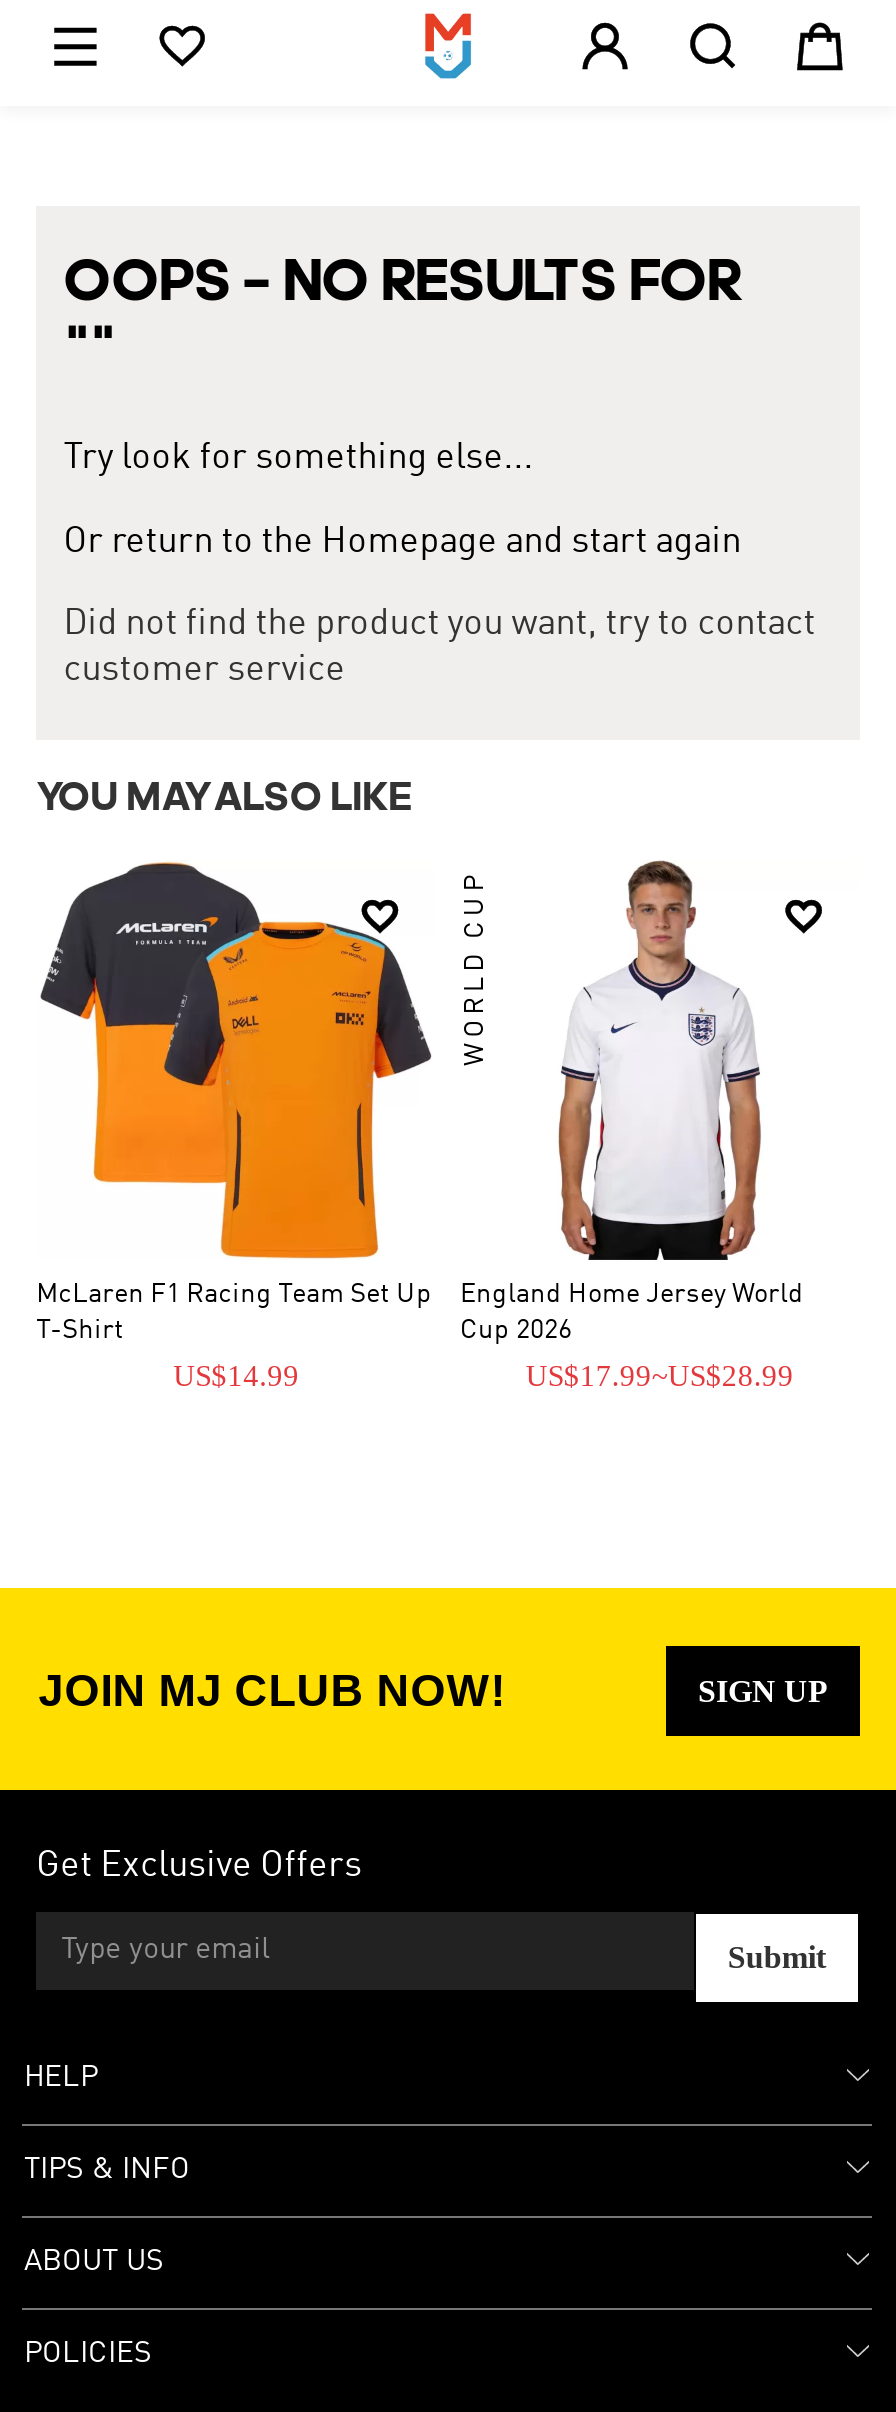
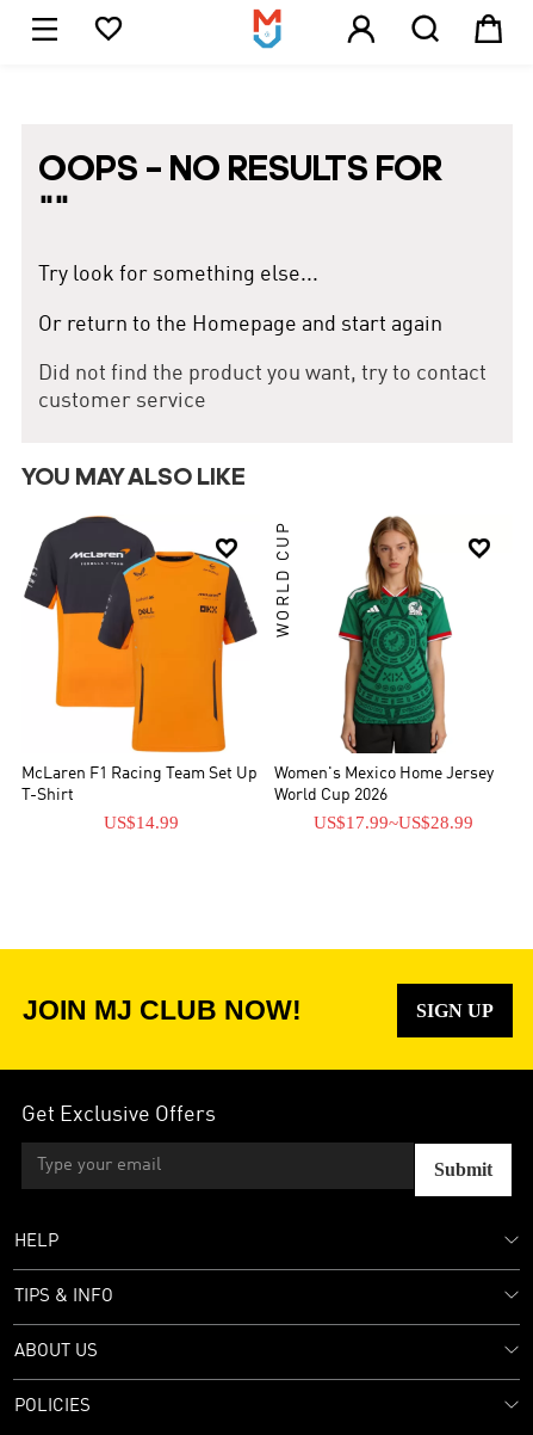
[460,860,804,1345] [image] | England Home Jersey World | Cup 2026 -> [274,516,494,804] [image] | Women's Mexico Home Jersey | World Cup 2026

